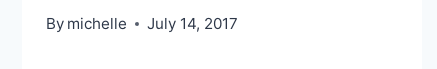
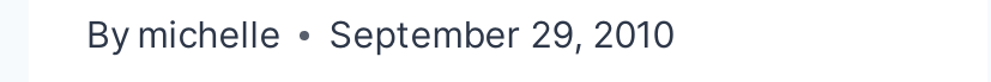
[46,14,238,33] By michelle July 14, 2017 -> [86,11,674,56] By michelle September 29, 2010

